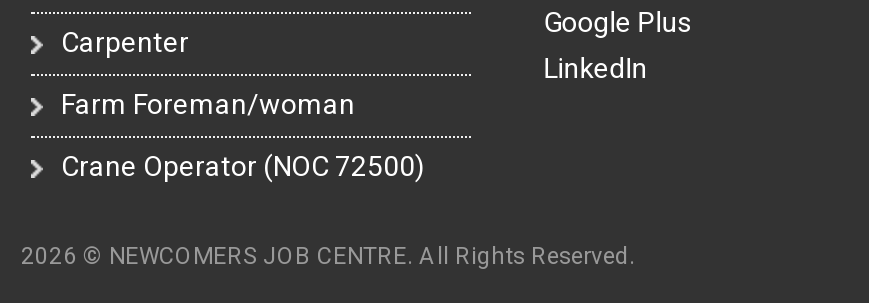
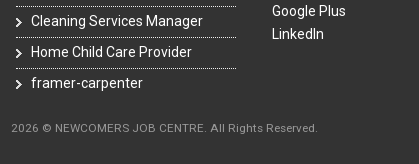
[61,26,189,58] Carpenter -> [31,13,203,29] Cleaning Services Manager
[61,88,355,120] Farm Foreman/woman -> [31,44,192,60] Home Child Care Provider
[61,150,425,182] Crane Operator (NOC 72500) -> [31,75,143,91] framer-carpenter

